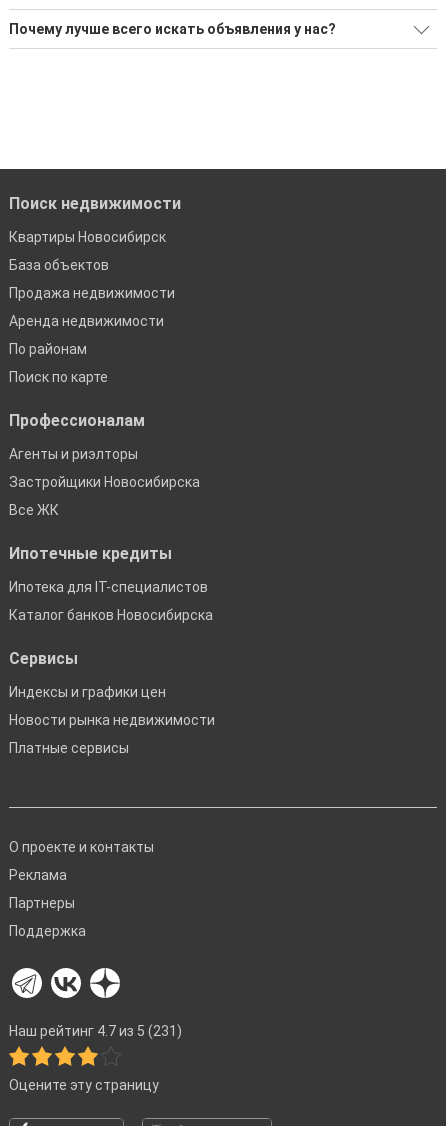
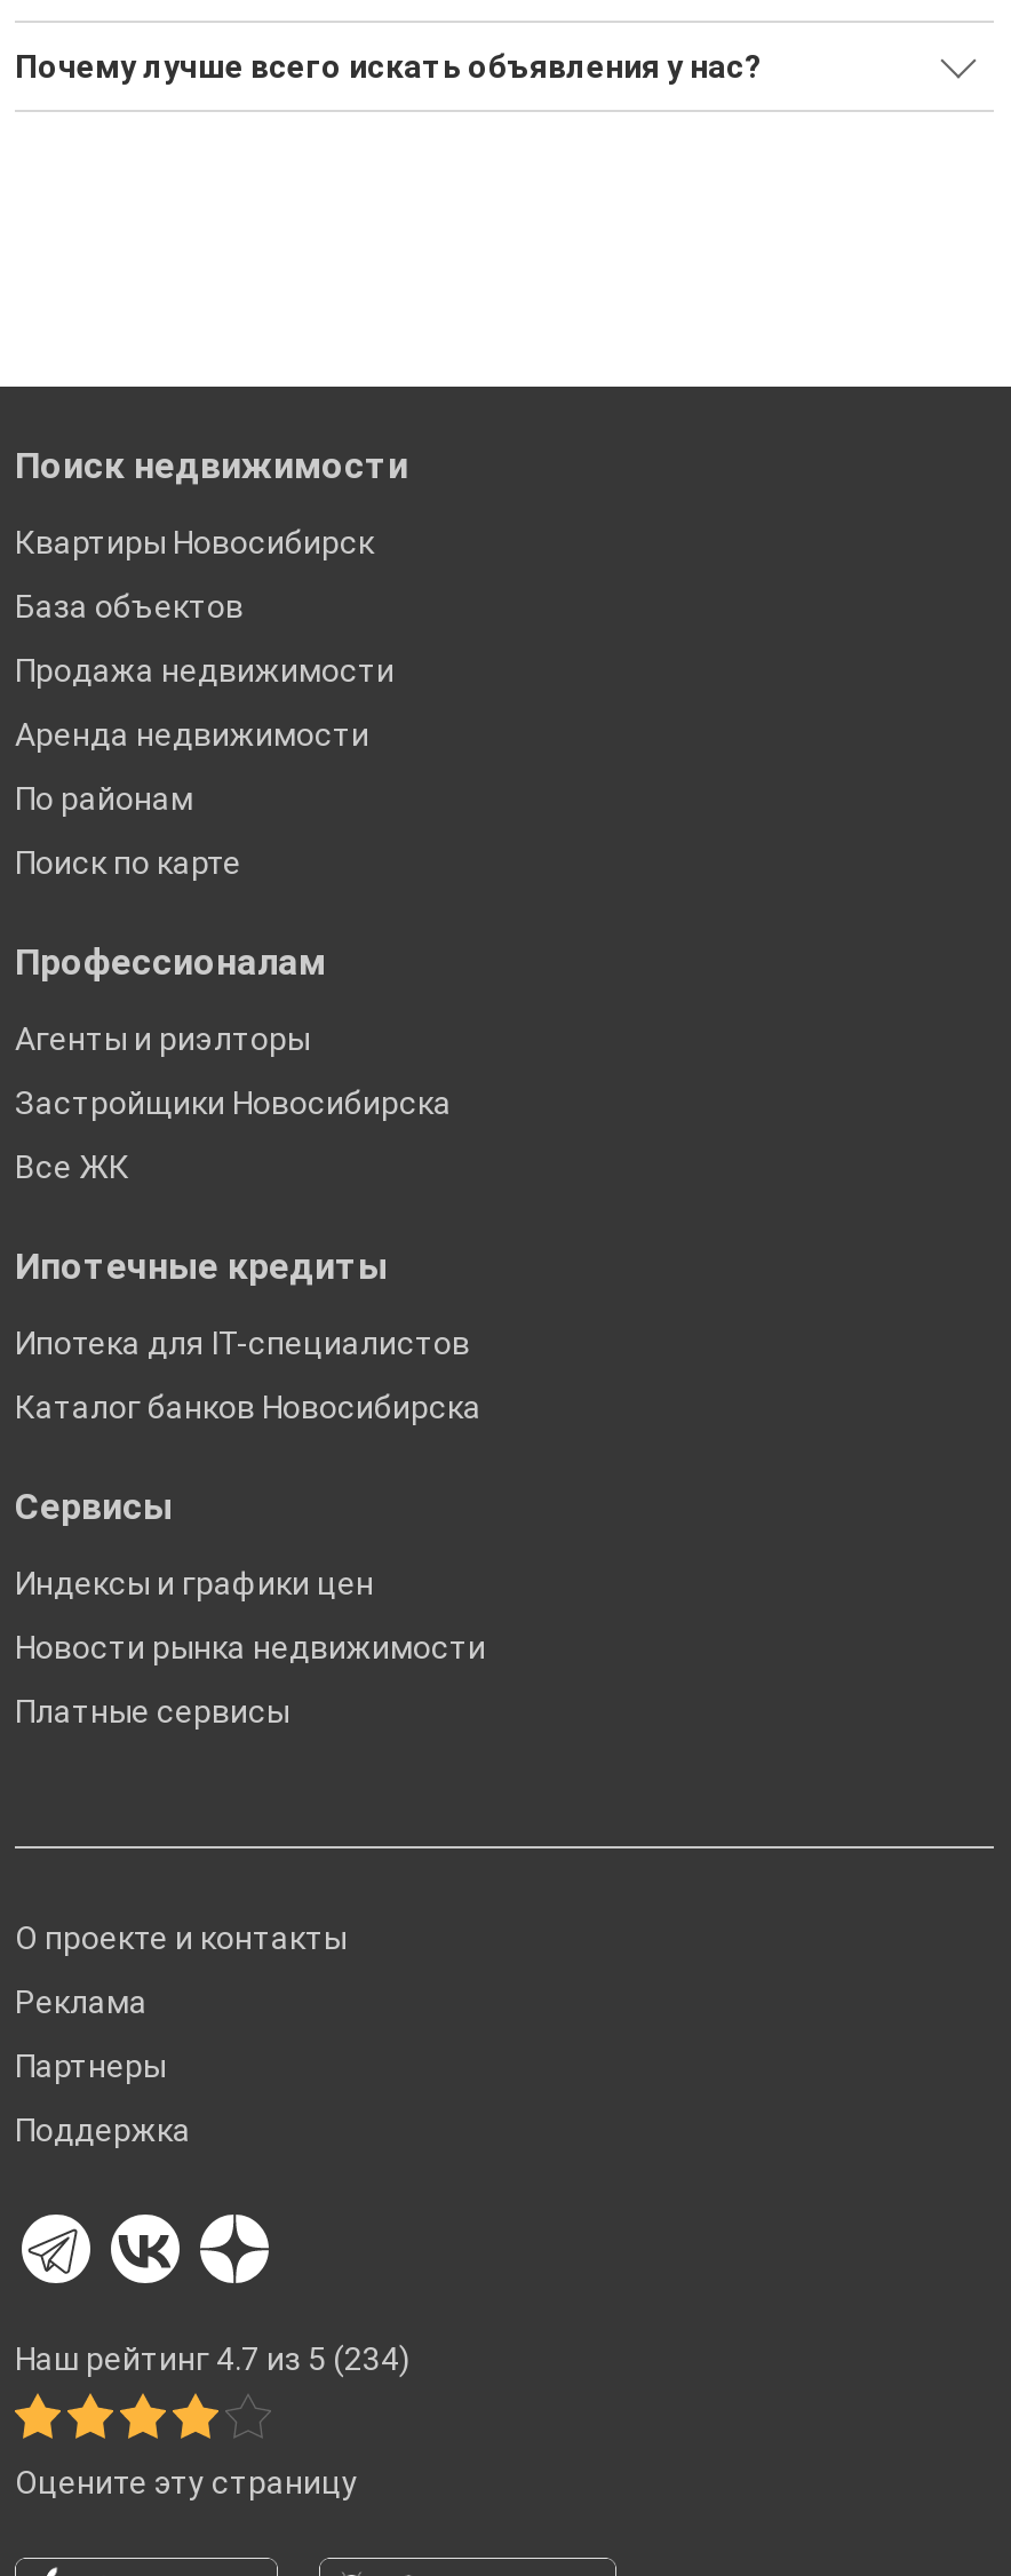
[9,1023,182,1039] Наш рейтинг 4.7 из 5 (231) -> [15,2341,411,2378] Наш рейтинг 4.7 из 5 (234)

